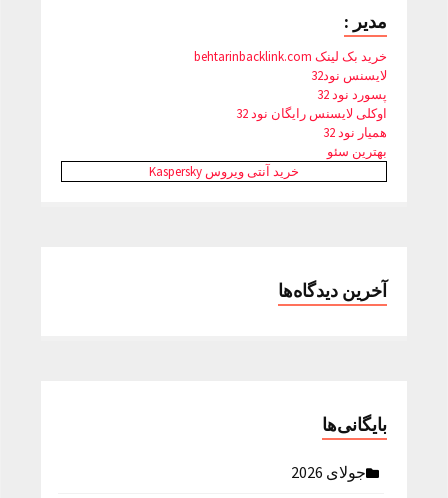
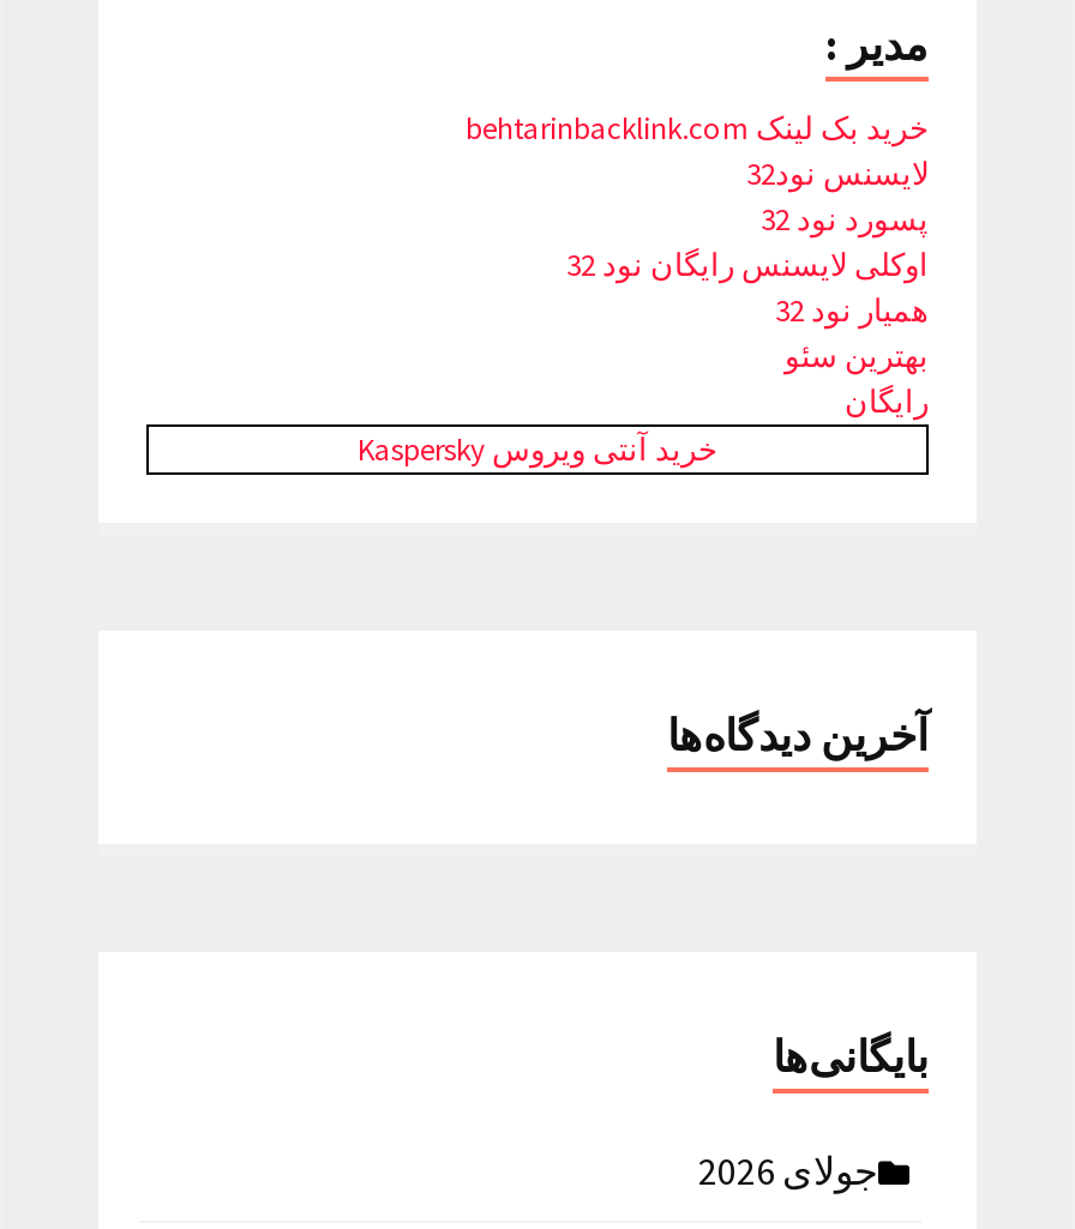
none -> [845,381,929,422] رایگان

